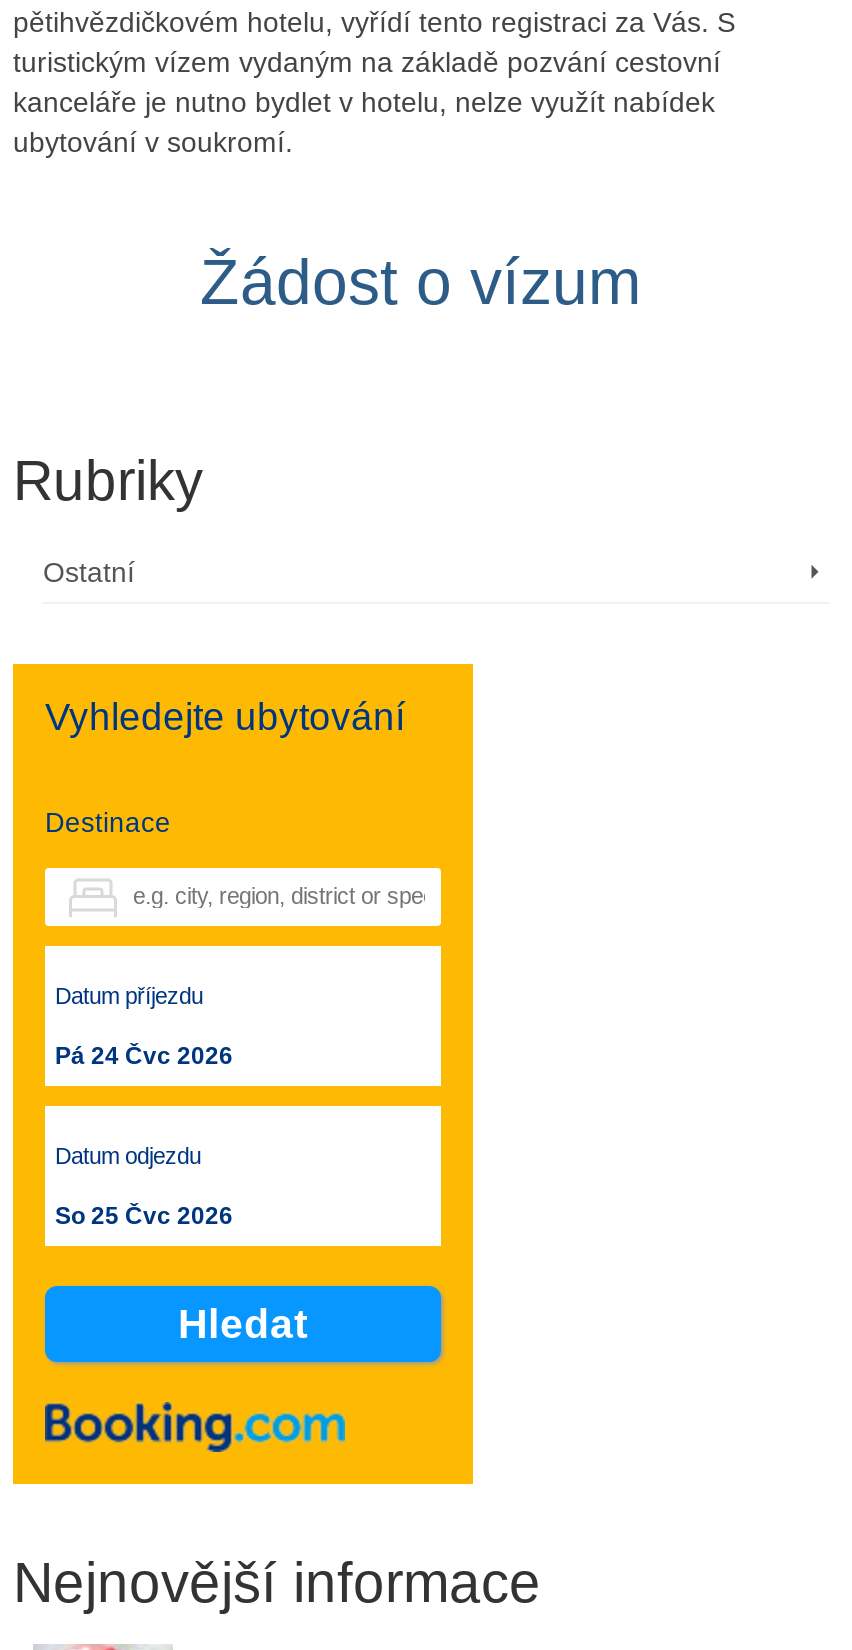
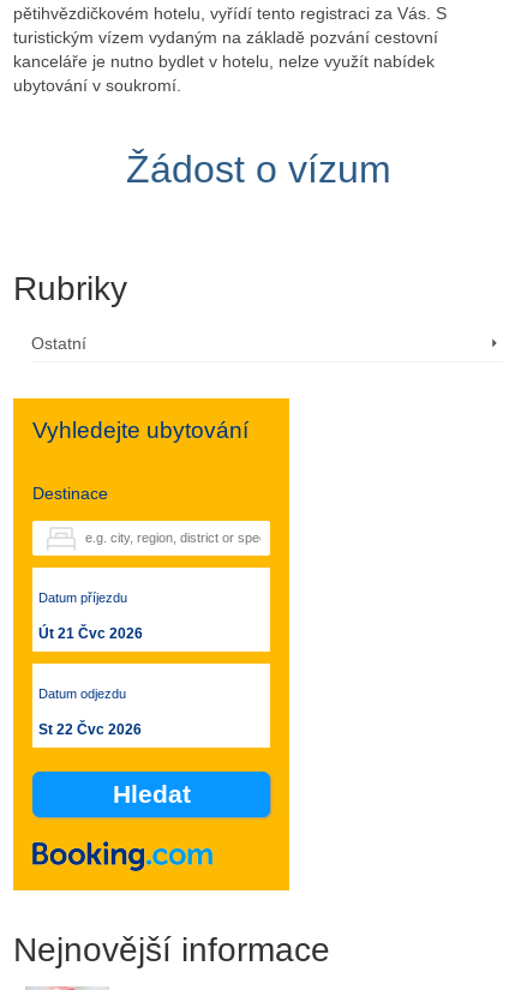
[55,1042,233,1070] Pá 24 Čvc 2026 -> [38,625,143,642] Út 21 Čvc 2026
[55,1202,233,1230] So 25 Čvc 2026 -> [38,721,142,738] St 22 Čvc 2026

